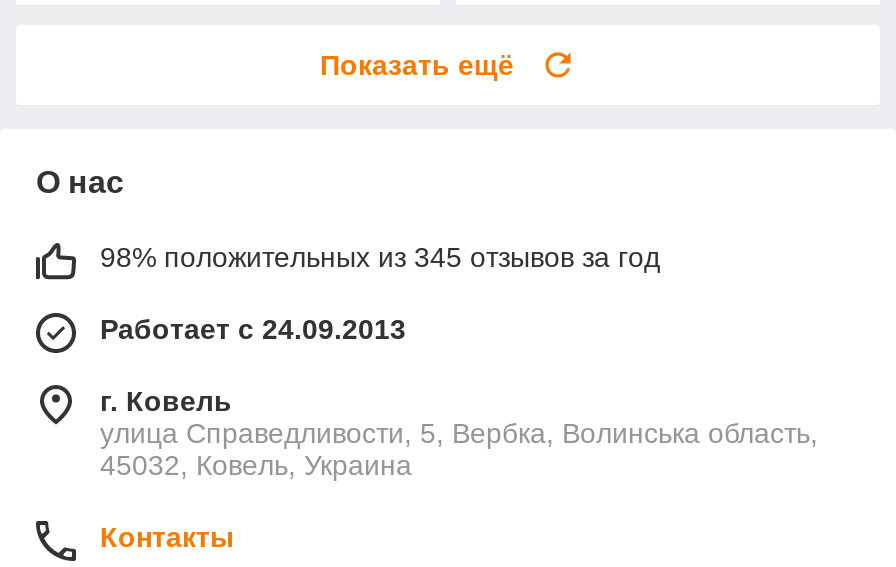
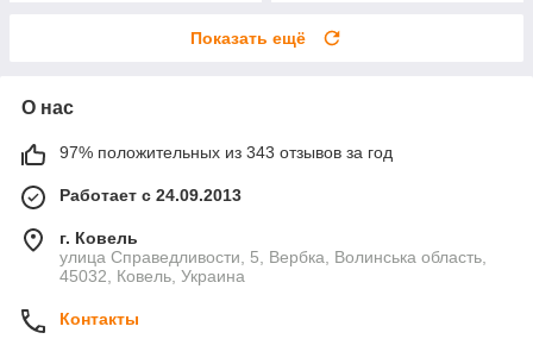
[100,241,660,273] 98% положительных из 345 отзывов за год -> [59,142,393,162] 97% положительных из 343 отзывов за год

